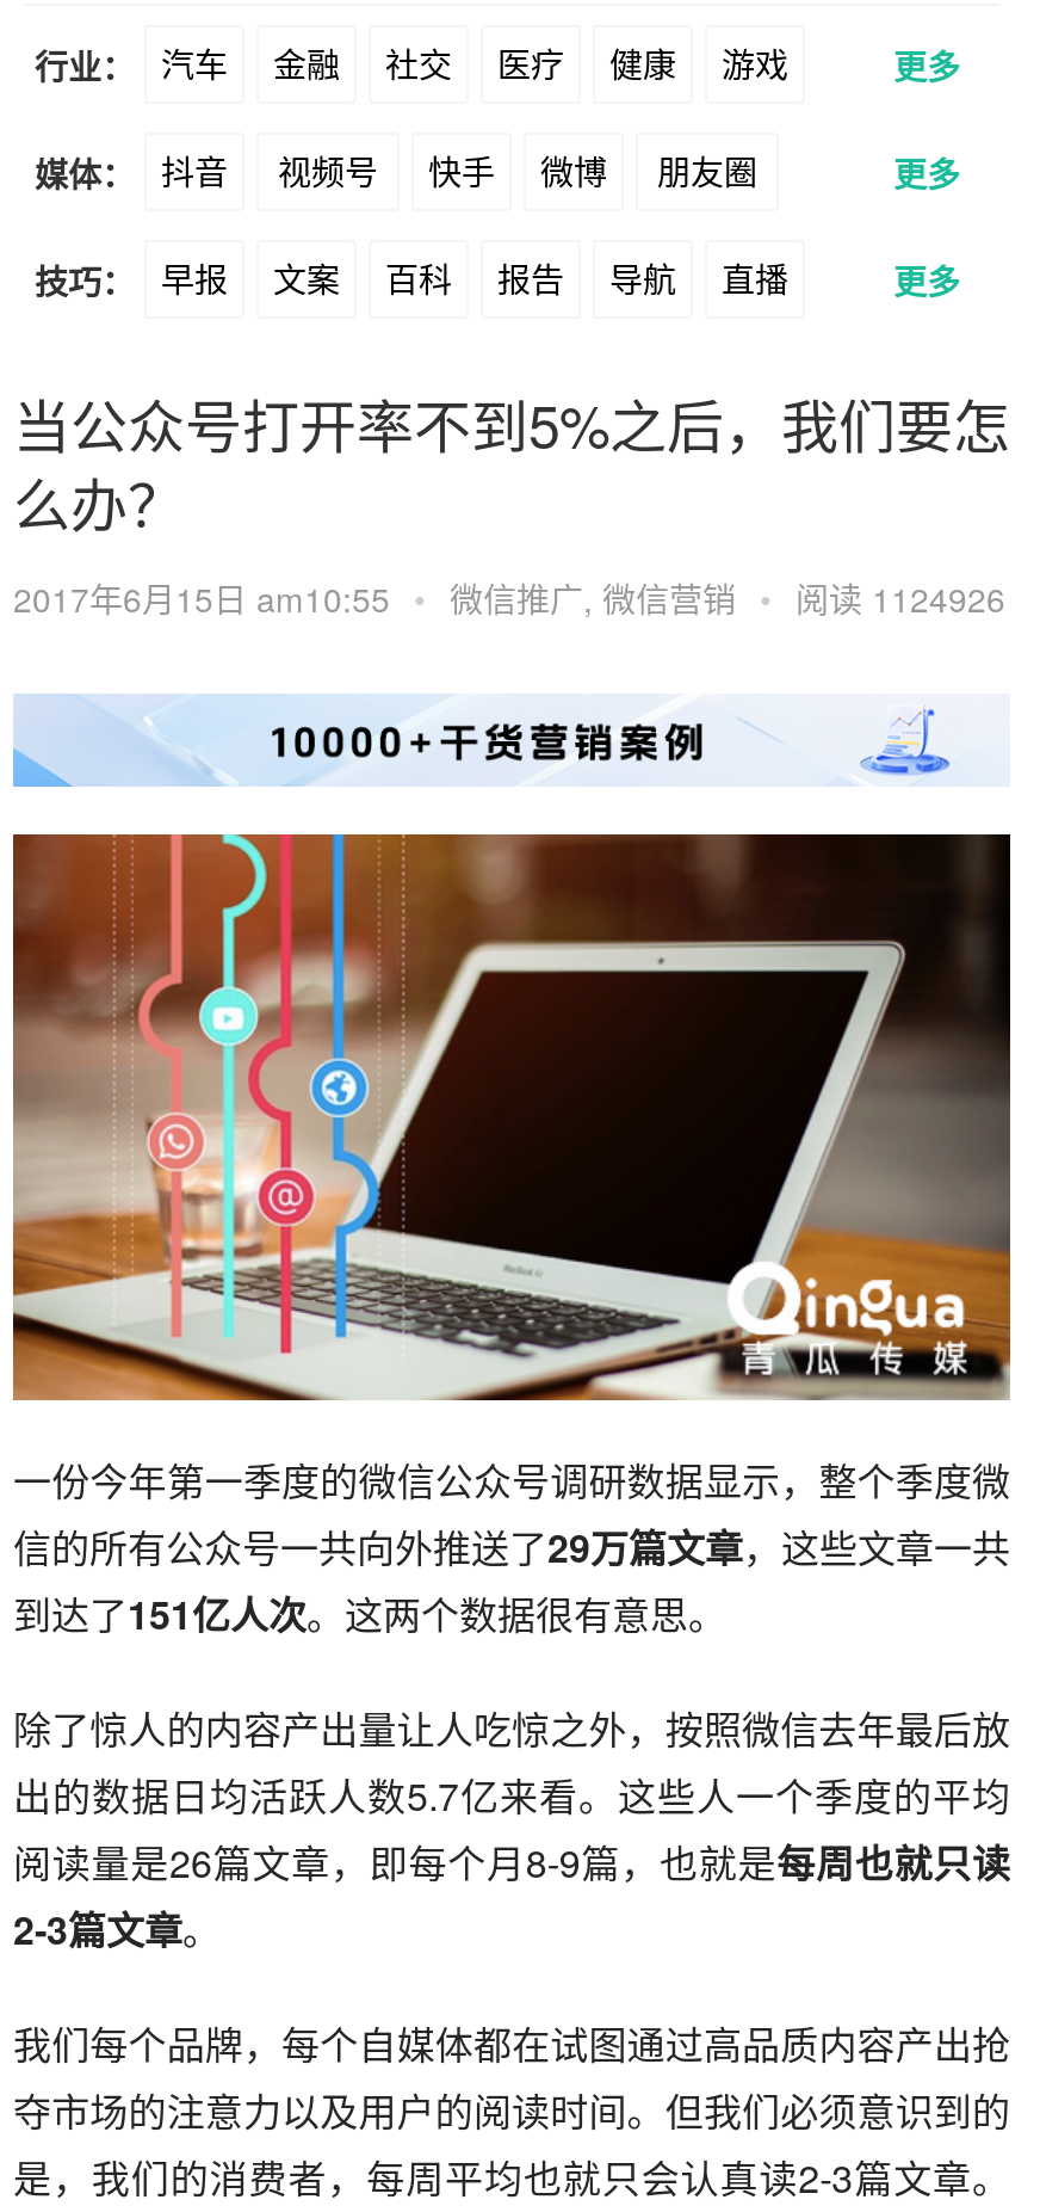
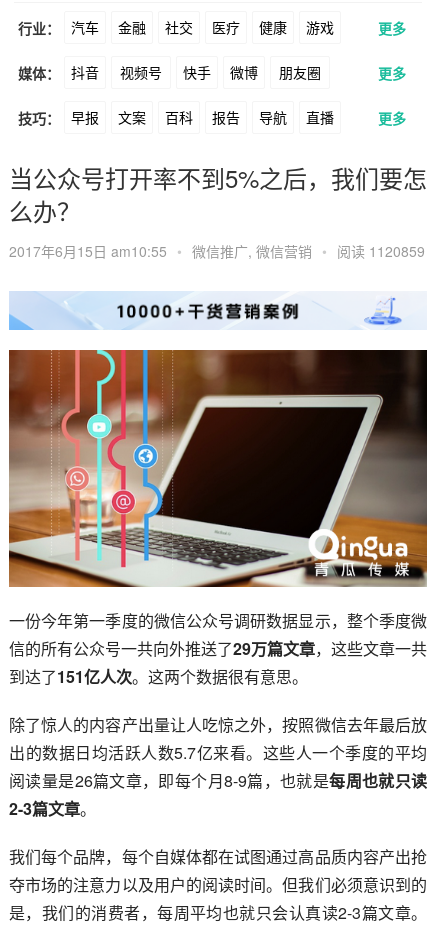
[13,574,1005,622] 2017年6月15日 am10:55 • 微信推广,微信营销 • 阅读 1124926 -> [9,241,425,261] 2017年6月15日 am10:55 • 微信推广,微信营销 • 阅读 1120859

